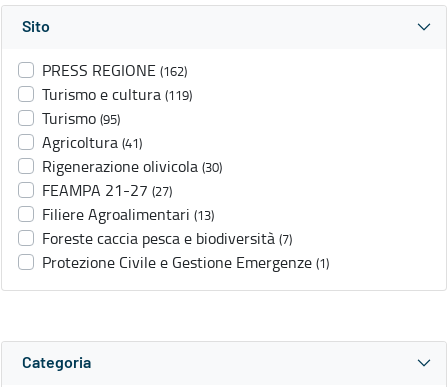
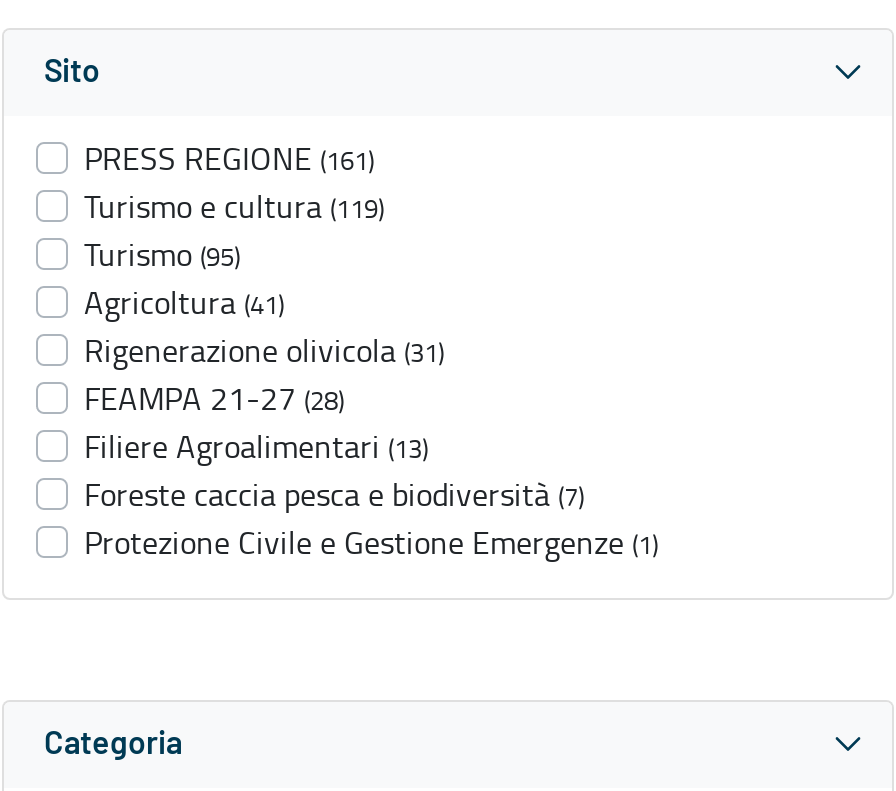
[42,59,187,81] PRESS REGIONE (162) -> [84,137,374,181] PRESS REGIONE (161)
[42,155,222,177] Rigenerazione olivicola (30) -> [84,329,444,373] Rigenerazione olivicola (31)
[42,179,172,201] FEAMPA 21-27 (27) -> [84,377,344,421] FEAMPA 21-27 (28)

